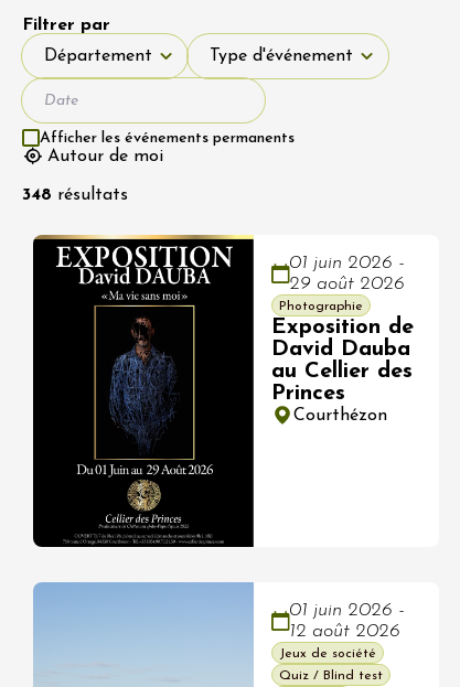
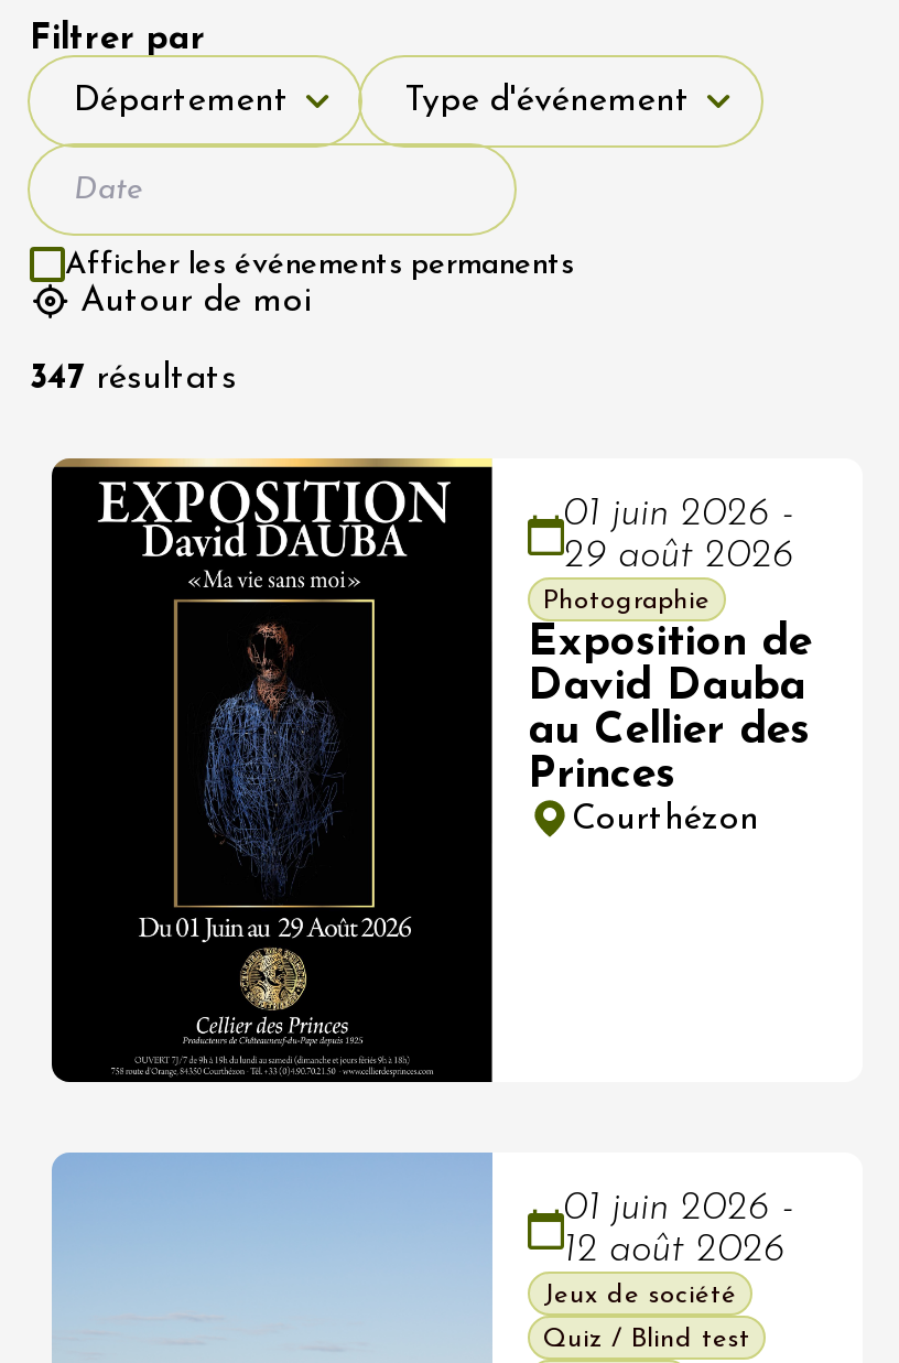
[22,186,128,204] 348 résultats -> [30,362,237,397] 347 résultats

